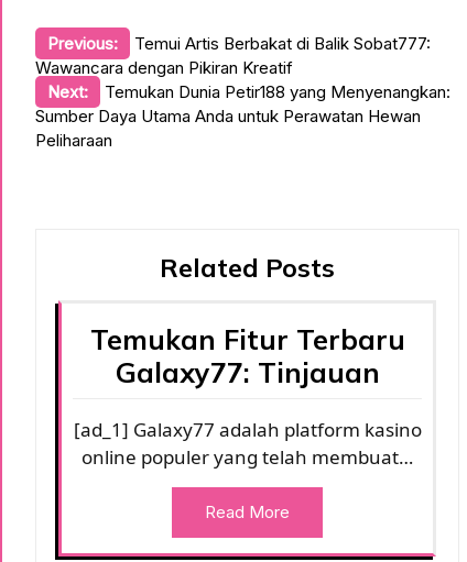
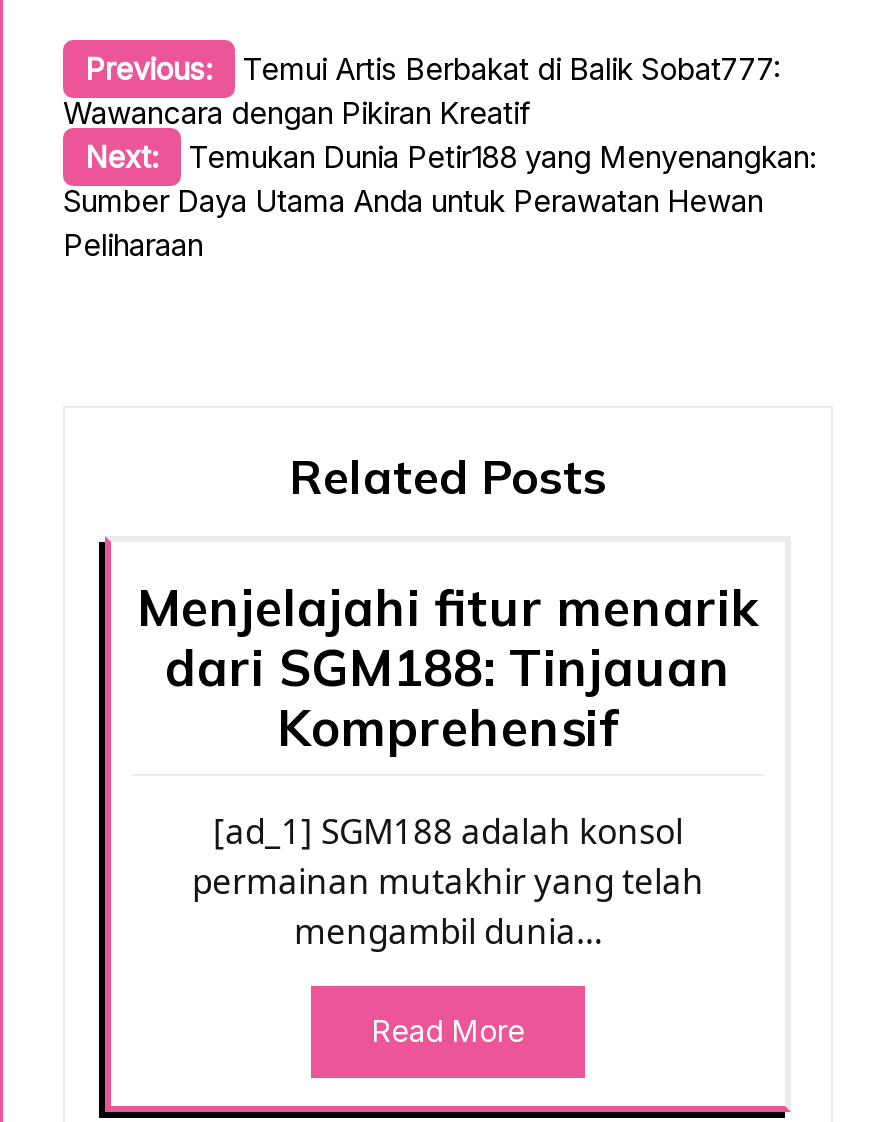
[90,322,405,389] Temukan Fitur Terbaru | Galaxy77: Tinjauan -> [137,576,759,758] Menjelajahi fitur menarik | dari SGM188: Tinjauan | Komprehensif
[73,417,421,470] [ad_1] Galaxy77 adalah platform kasino | online populer yang telah membuat… -> [192,808,704,954] [ad_1] SGM188 adalah konsol | permainan mutakhir yang telah | mengambil dunia…

